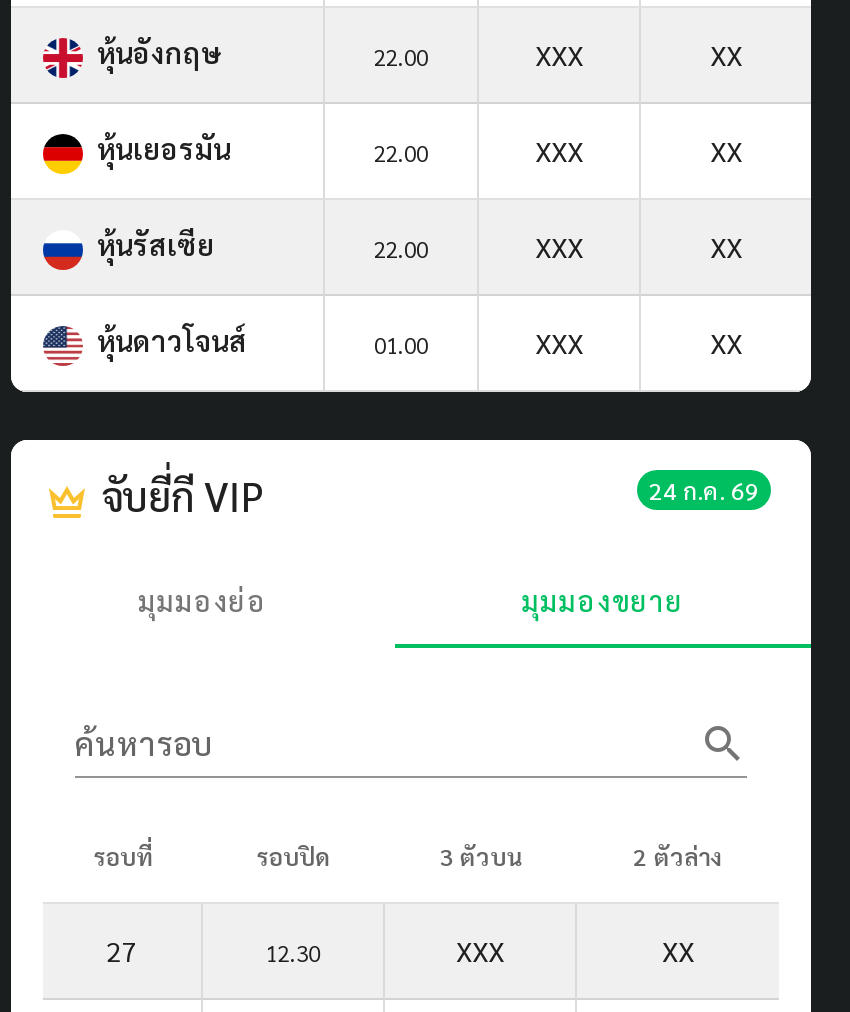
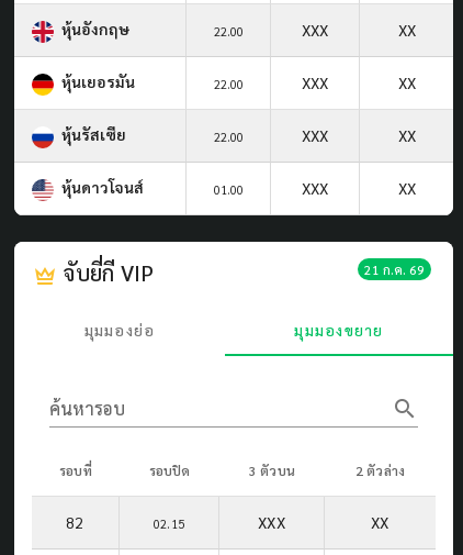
[649,474,759,506] 24 ก.ค. 69 -> [364,260,425,278] 21 ก.ค. 69
[106,932,138,968] 27 -> [66,512,84,532] 82
[265,938,321,968] 12.30 -> [154,515,184,532] 02.15

